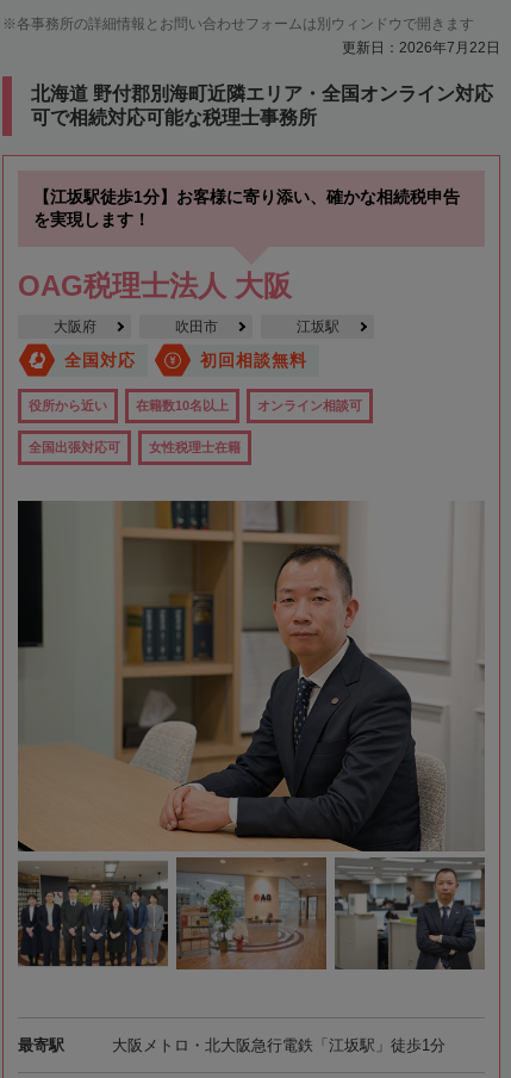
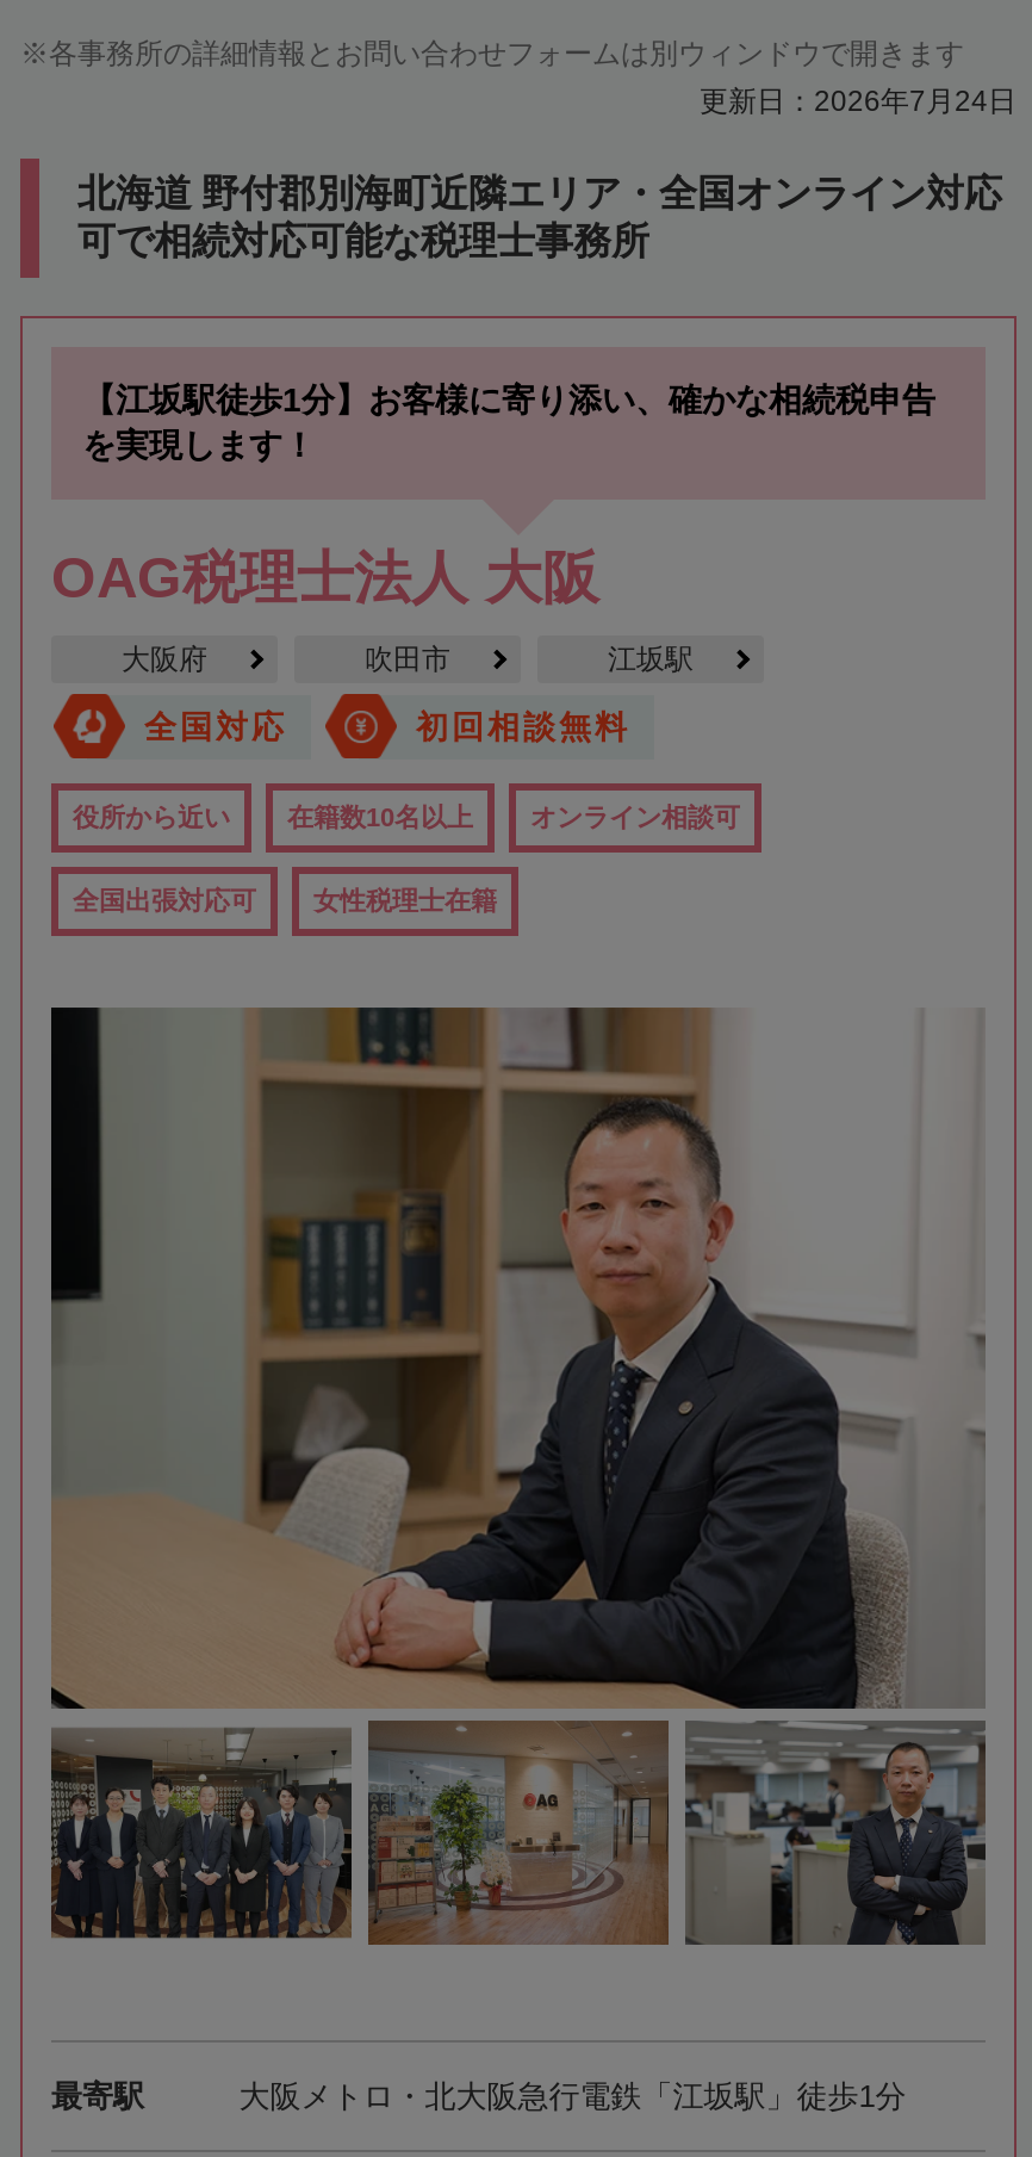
[342,39,500,56] 更新日：2026年7月22日 -> [700,84,1017,117] 更新日：2026年7月24日

